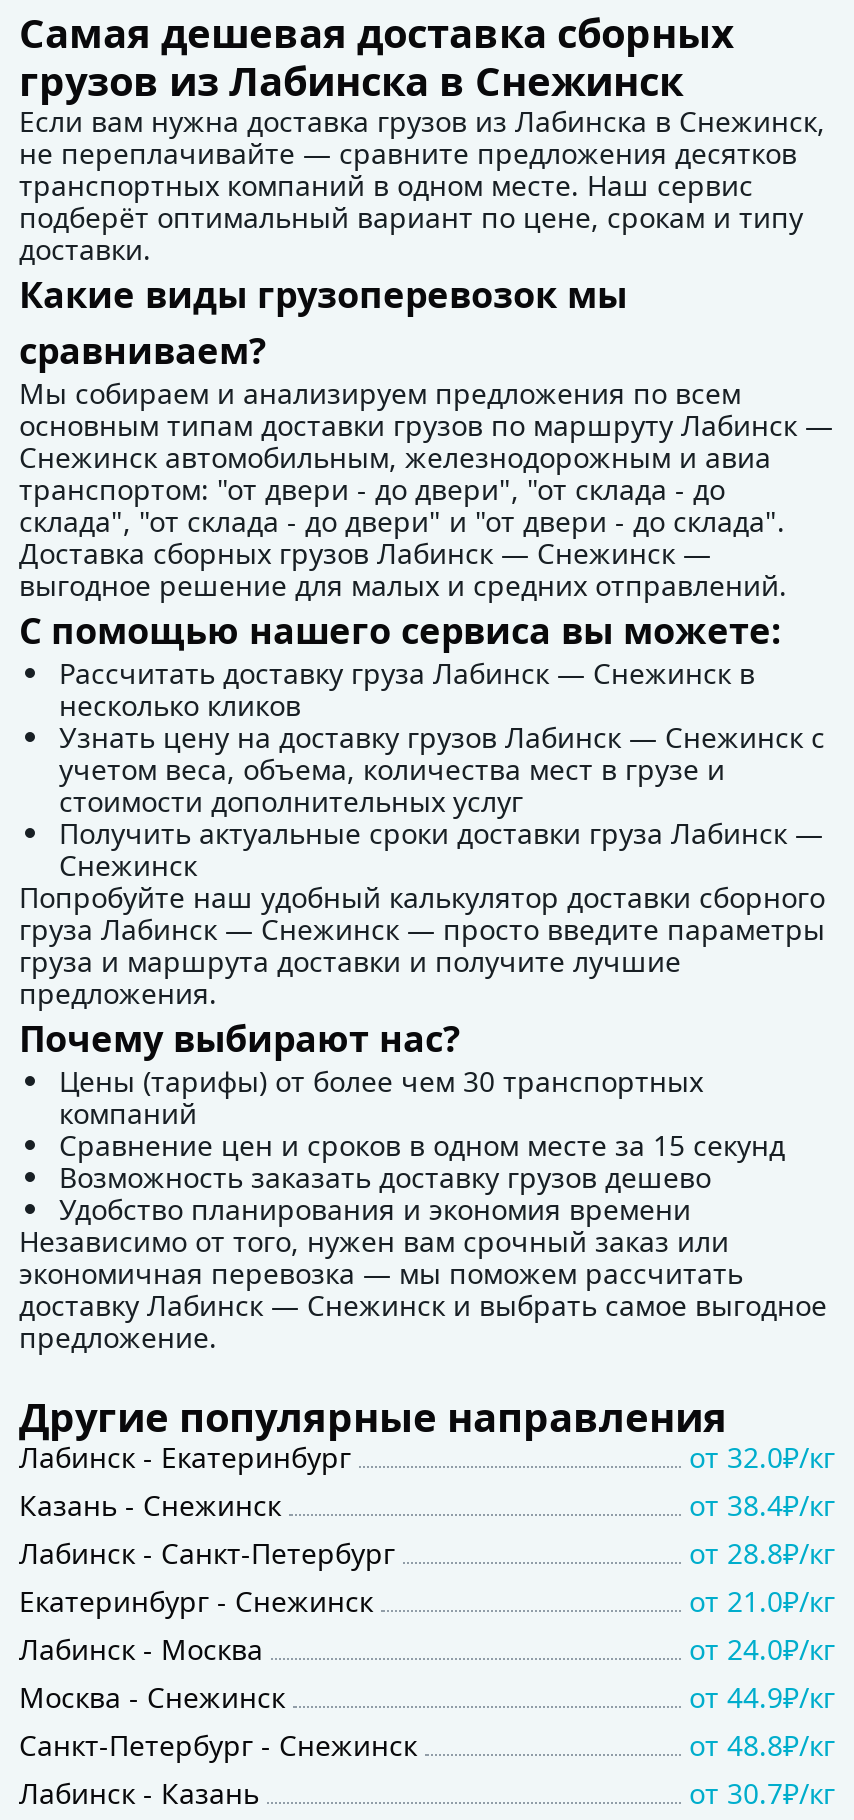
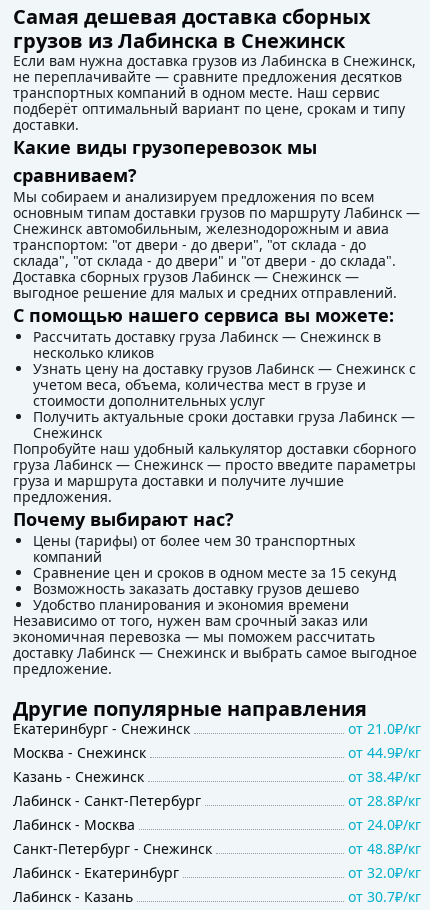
moved [19,1439,835,1477] -> [13,863,421,882]: Лабинск - Екатеринбург | от 32.0₽/кг
moved [19,1487,835,1573] -> [13,767,421,810]: Казань - Снежинск | от 38.4₽/кг | Лабинск - Санкт-Петербург | от 28.8₽/кг
moved [19,1583,835,1621] -> [13,719,421,738]: Екатеринбург - Снежинск | от 21.0₽/кг
moved [19,1679,835,1717] -> [13,743,421,762]: Москва - Снежинск | от 44.9₽/кг
moved [19,1727,835,1765] -> [13,839,421,858]: Санкт-Петербург - Снежинск | от 48.8₽/кг

